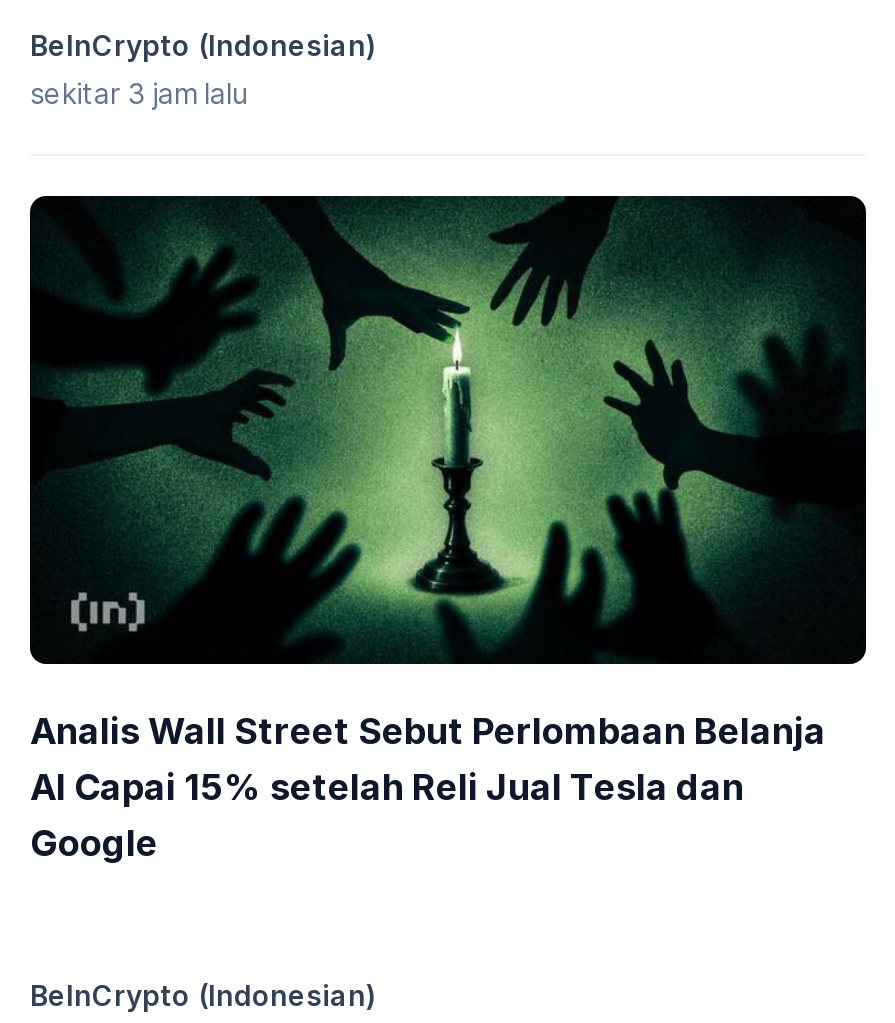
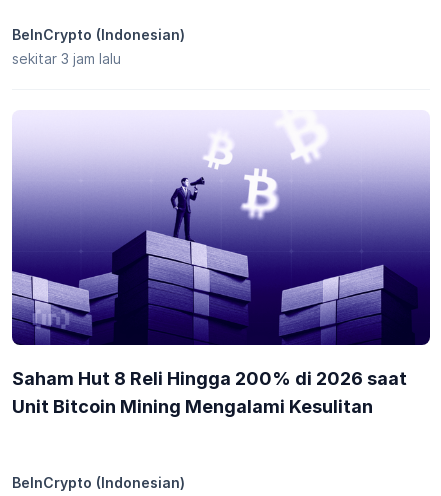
[28,193,868,865] [image] | Analis Wall Street Sebut Perlombaan Belanja | AI Capai 15% setelah Reli Jual Tesla dan | Google -> [11,110,431,417] [image] | Saham Hut 8 Reli Hingga 200% di 2026 saat | Unit Bitcoin Mining Mengalami Kesulitan

